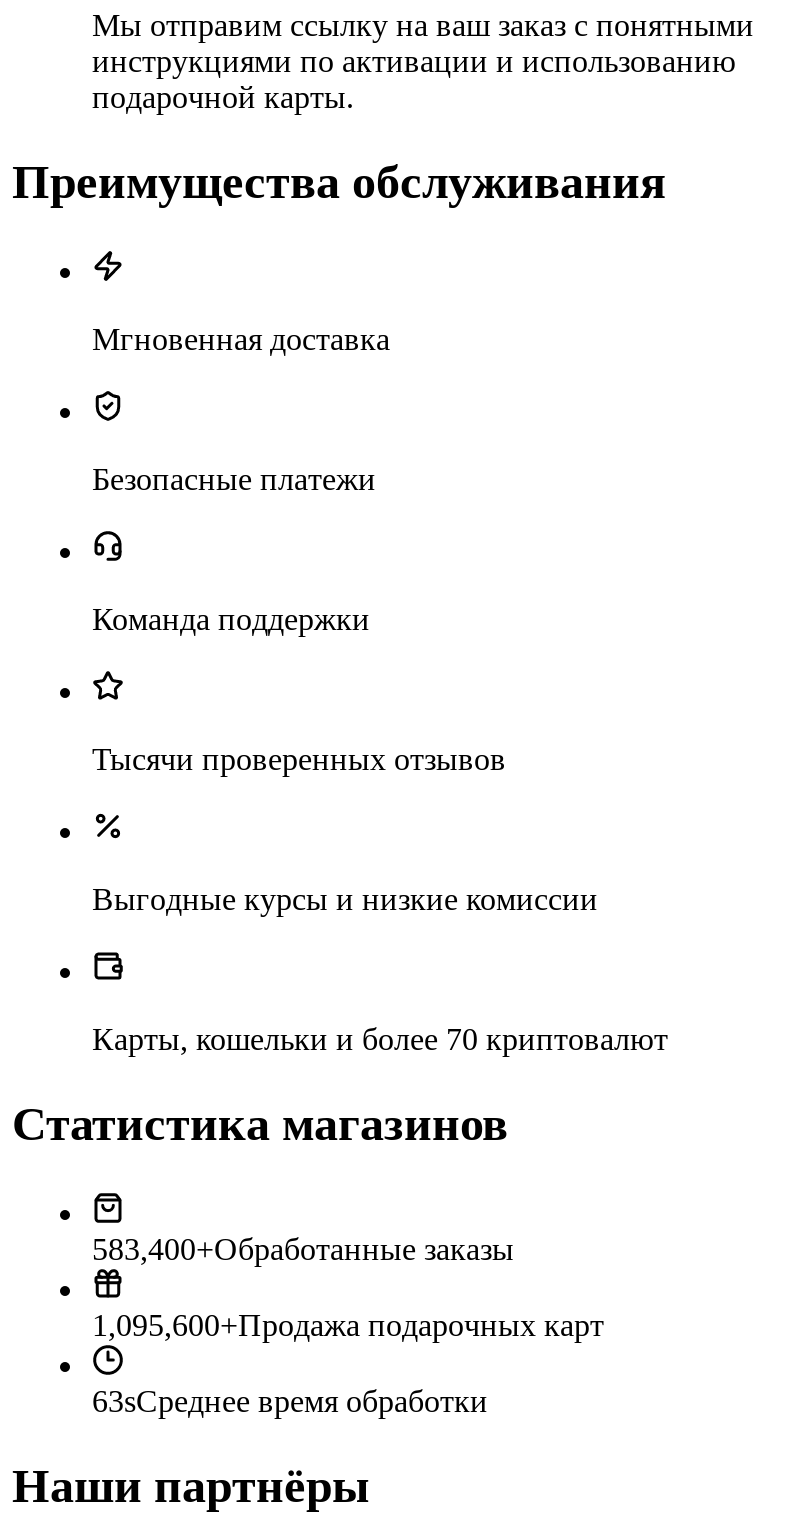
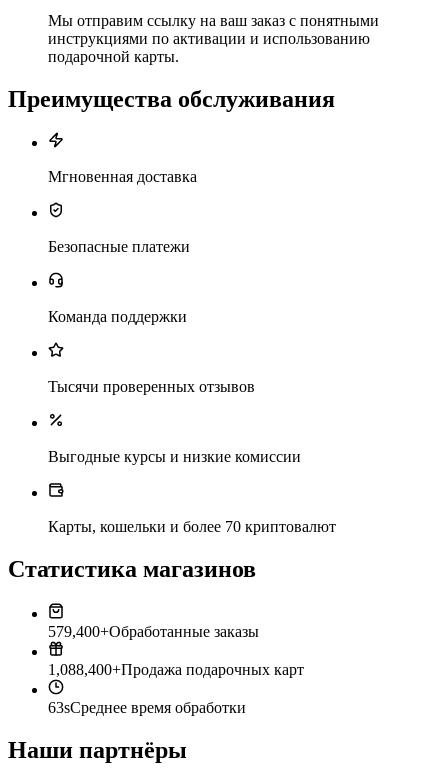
[92,1233,514,1267] 583,400+Обработанные заказы -> [48,623,259,640] 579,400+Обработанные заказы
[92,1309,604,1343] 1,095,600+Продажа подарочных карт -> [48,661,304,678] 1,088,400+Продажа подарочных карт

